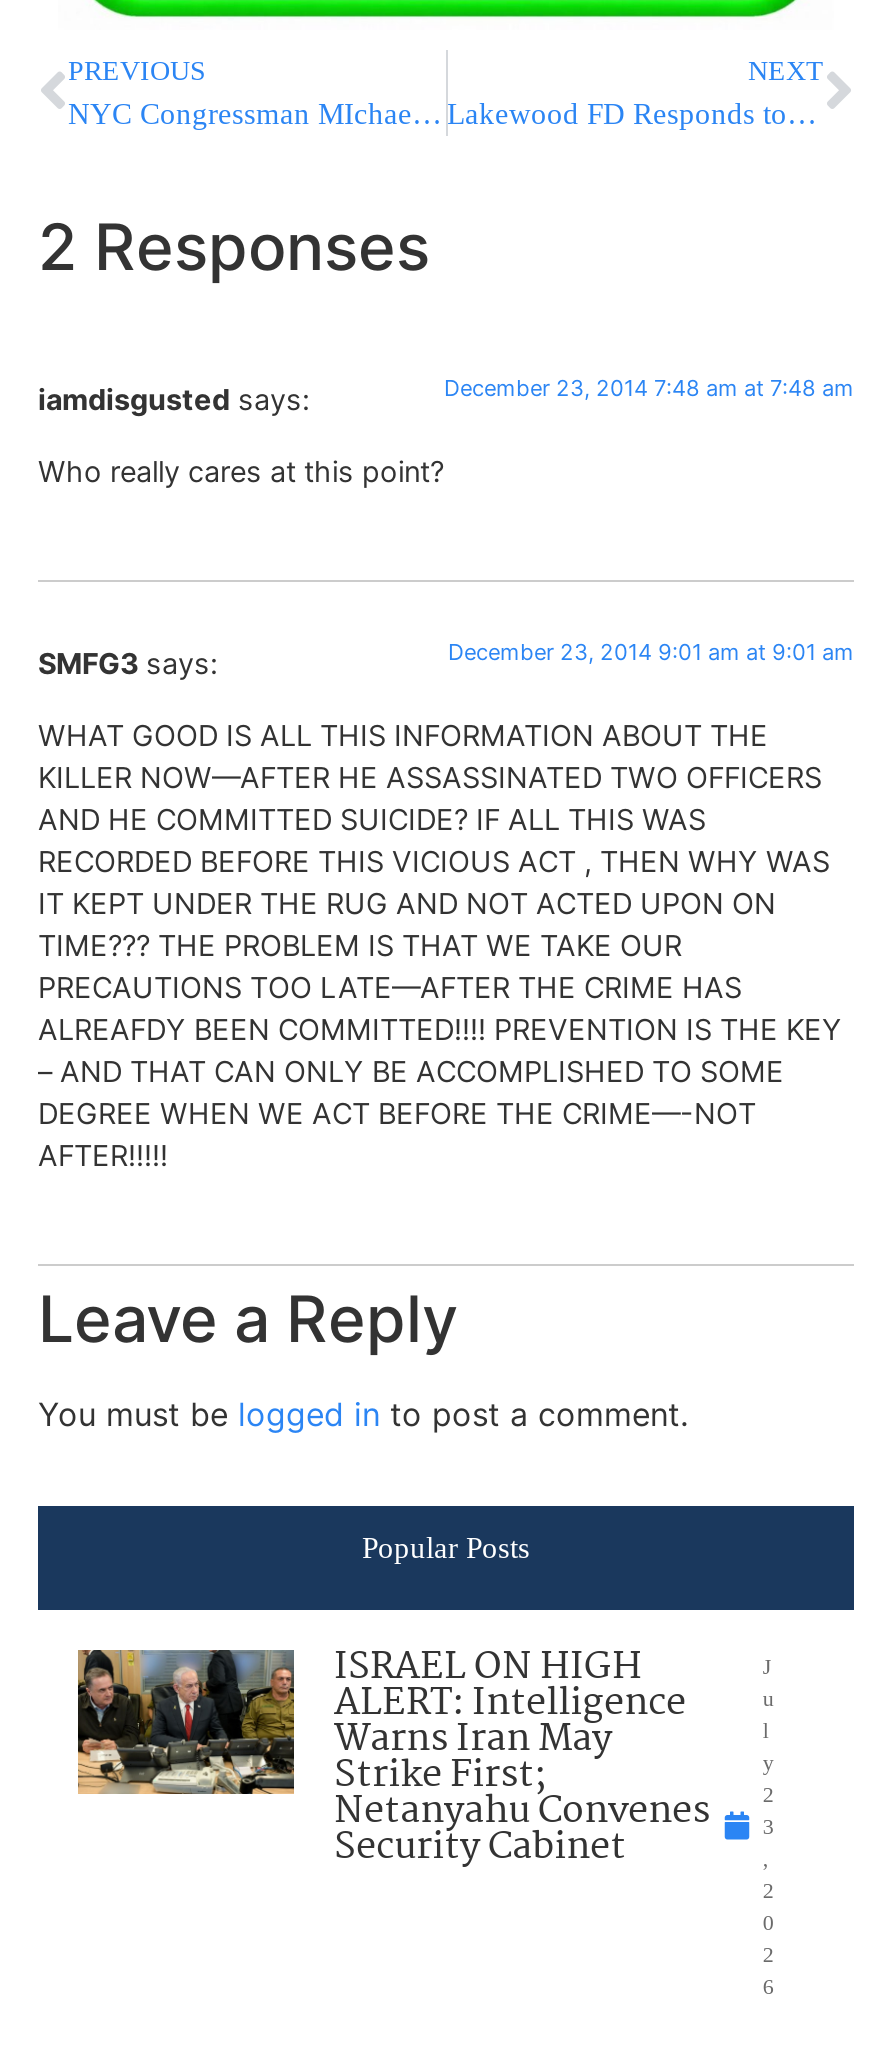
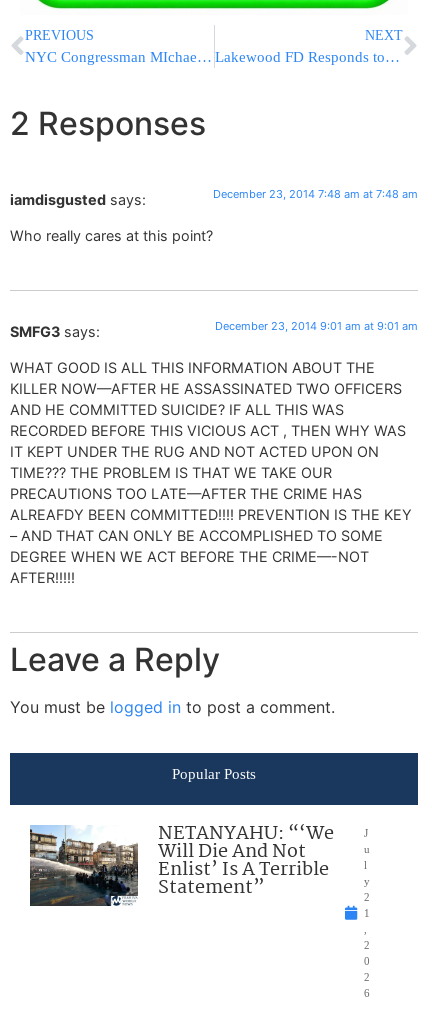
[76,1638,710,1878] [image] | ISRAEL ON HIGH | ALERT: Intelligence | Warns Iran May | Strike First; | Netanyahu Convenes | Security Cabinet -> [29,819,334,907] [image] | NETANYAHU: “‘We | Will Die And Not | Enlist’ Is A Terrible | Statement”
[763,1814,775,1838] 3 -> [364,907,370,919] 1

